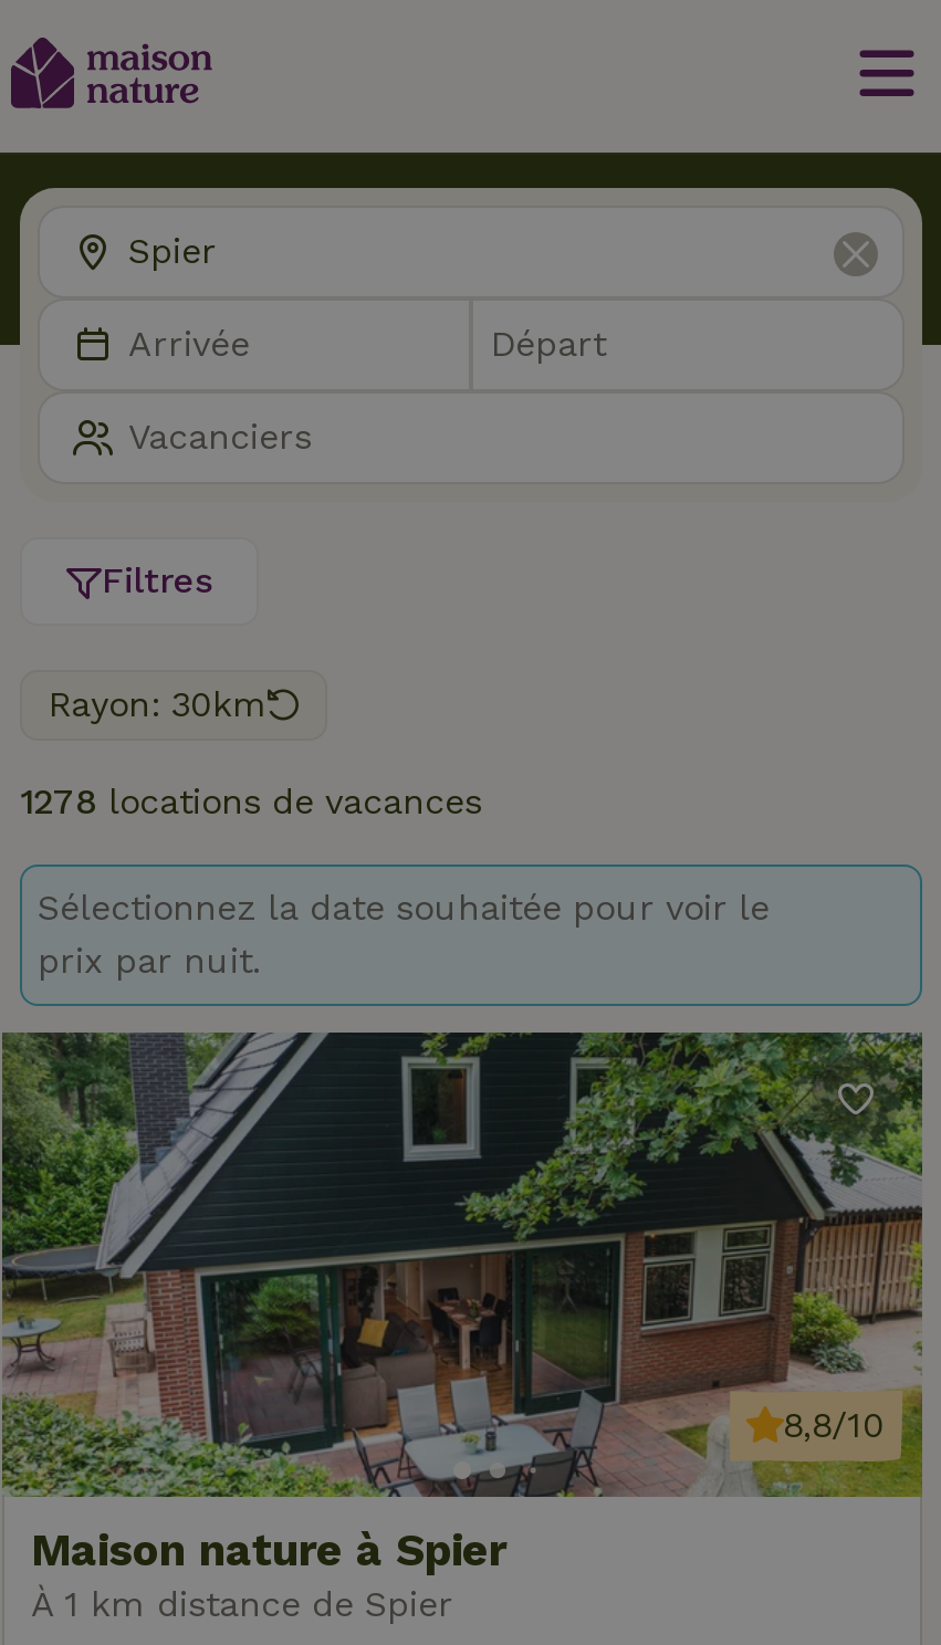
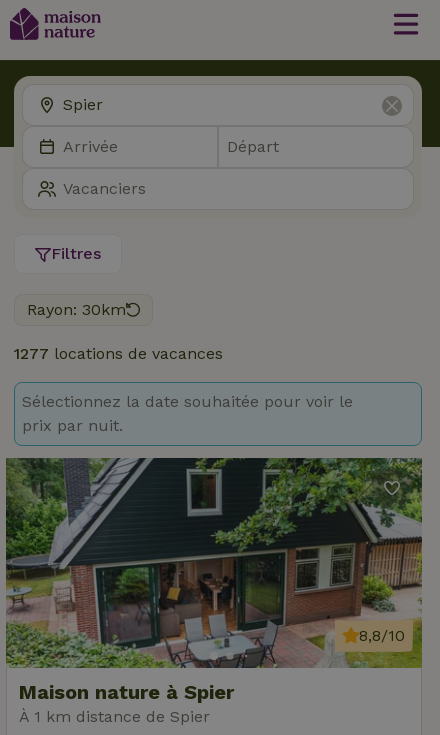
[20,780,482,822] 1278 locations de vacances -> [14,344,223,363] 1277 locations de vacances

